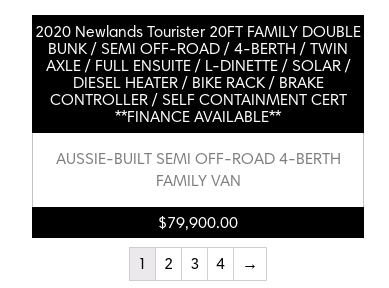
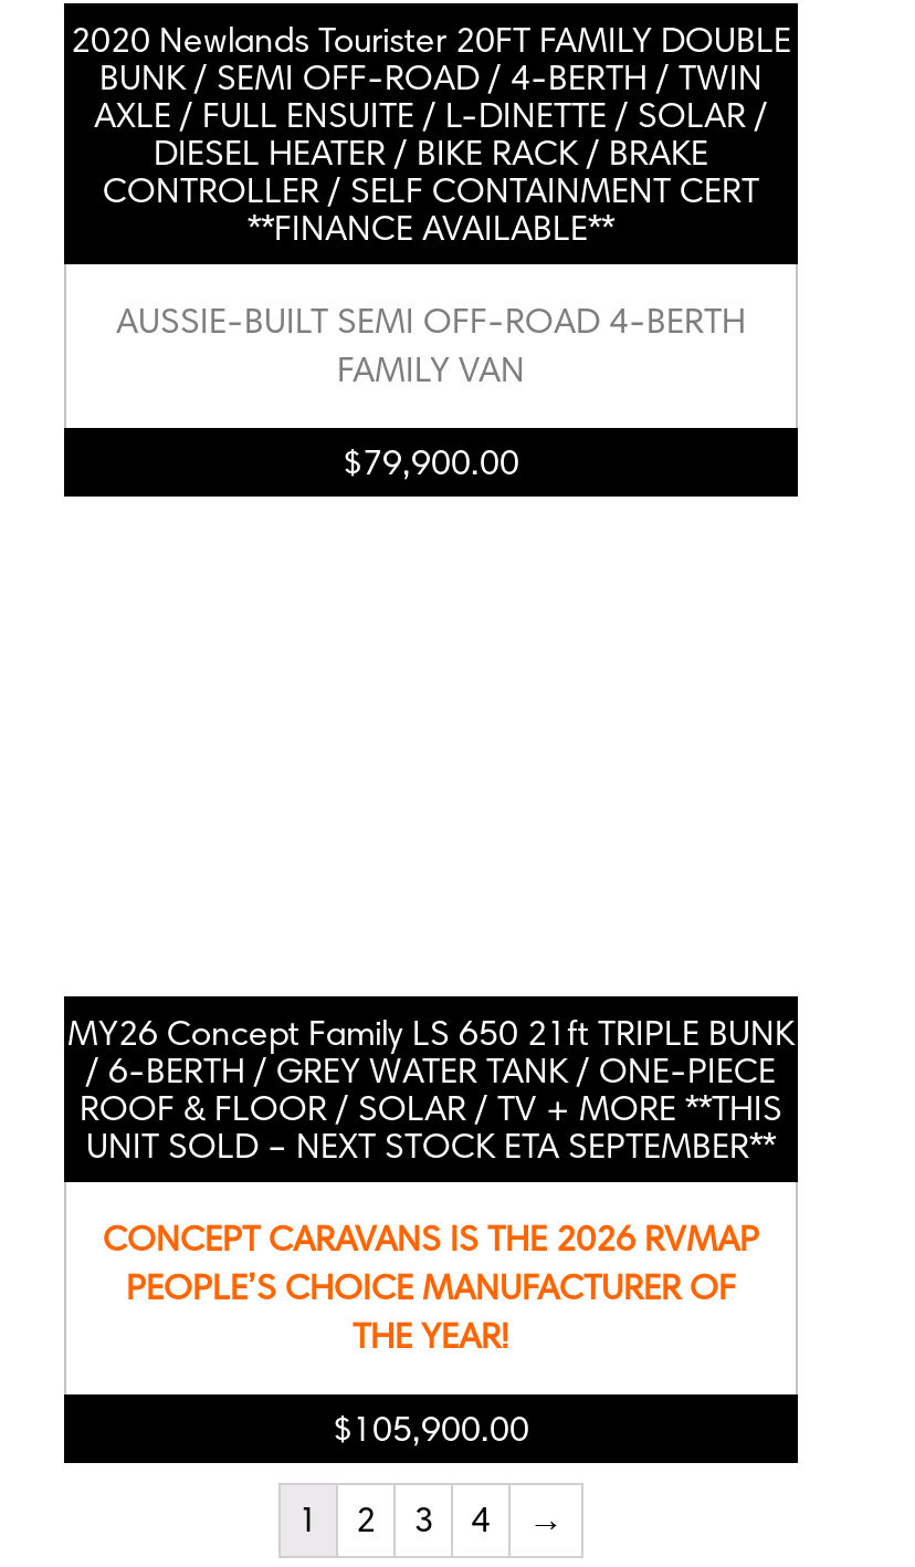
none -> [67,1009,795,1452] MY26 Concept Family LS 650 21ft TRIPLE BUNK | / 6-BERTH / GREY WATER TANK / ONE-PIECE | ROOF & FLOOR / SOLAR / TV + MORE **THIS | UNIT SOLD – NEXT STOCK ETA SEPTEMBER** | CONCEPT CARAVANS IS THE 2026 RVMAP | PEOPLE’S CHOICE MANUFACTURER OF | THE YEAR! | $105,900.00

